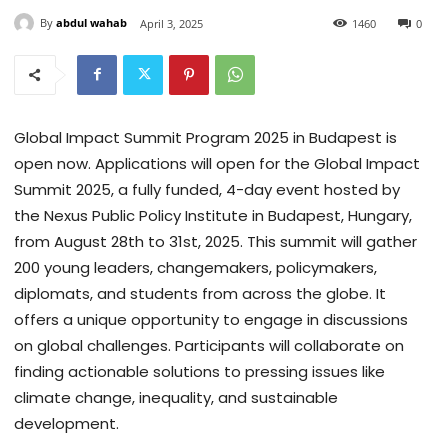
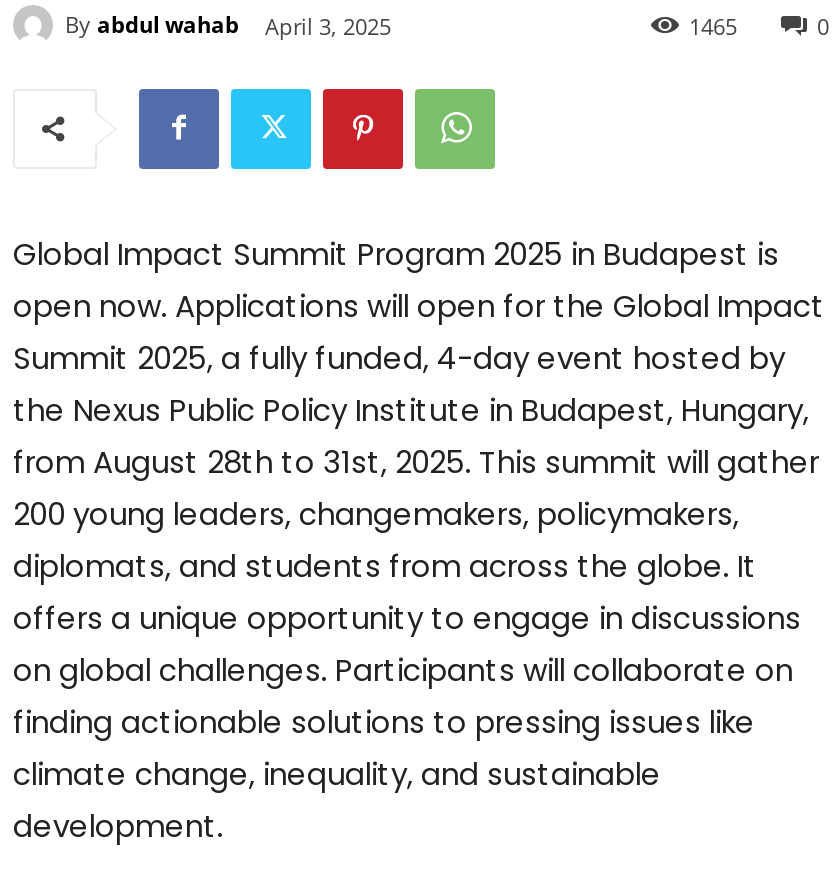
[352,16,376,31] 1460 -> [689,10,737,40] 1465

